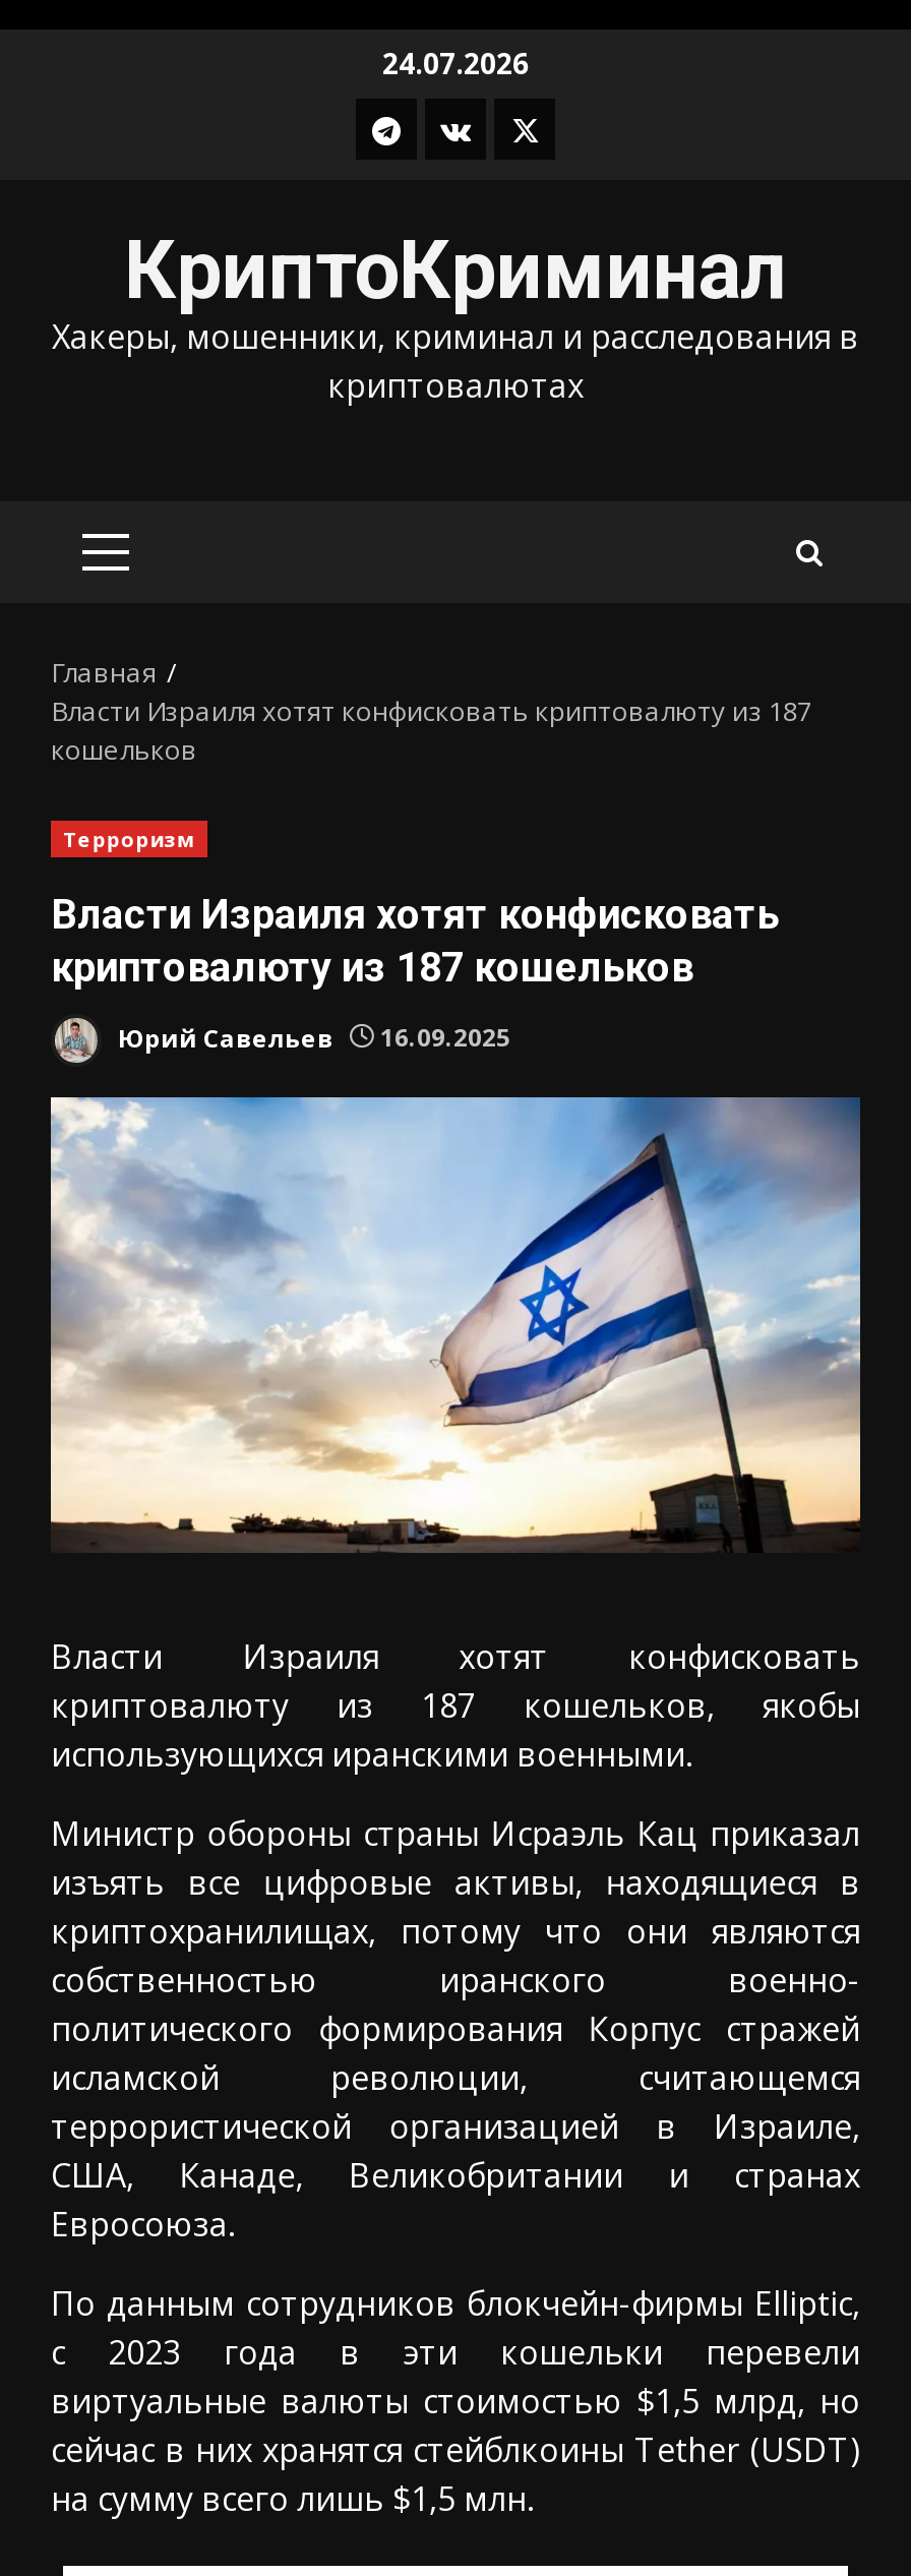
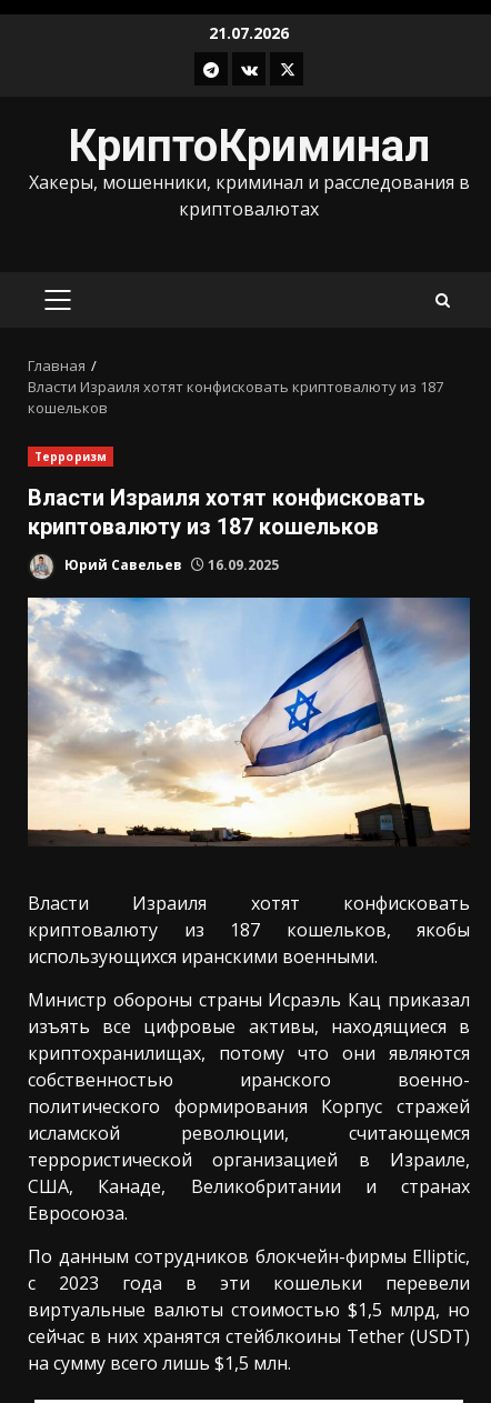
[382,44,529,82] 24.07.2026 -> [209,22,289,43] 21.07.2026

